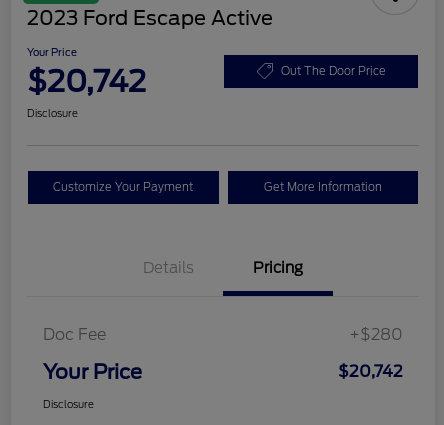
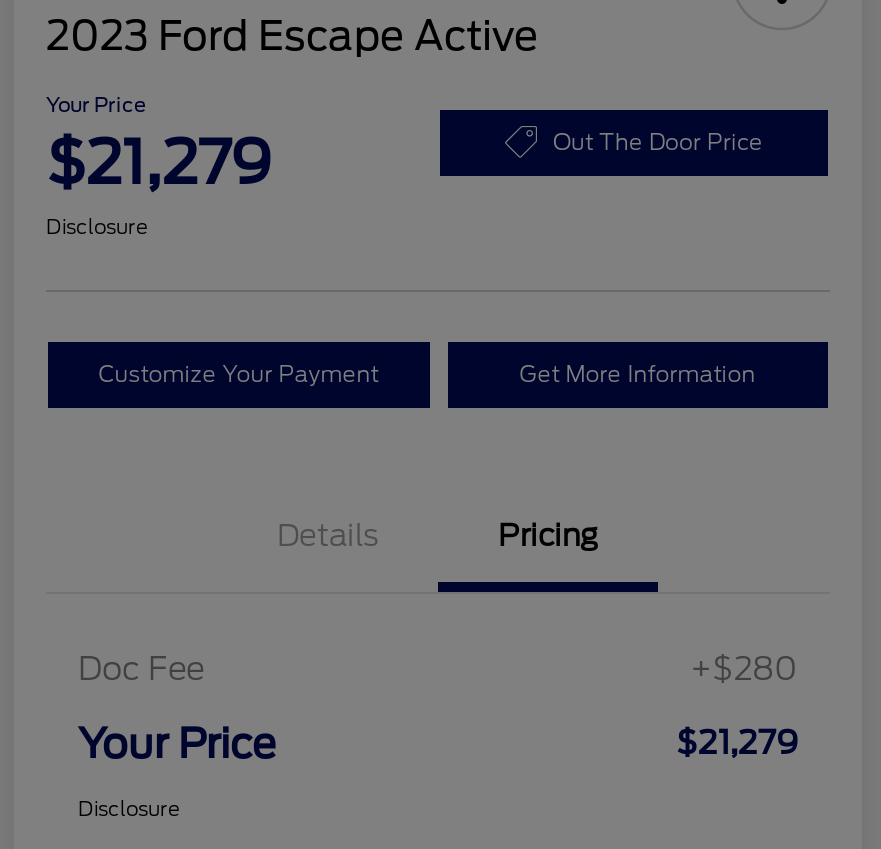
[27,63,146,99] $20,742 -> [46,126,272,198] $21,279
[338,362,403,381] $20,742 -> [676,724,798,762] $21,279

